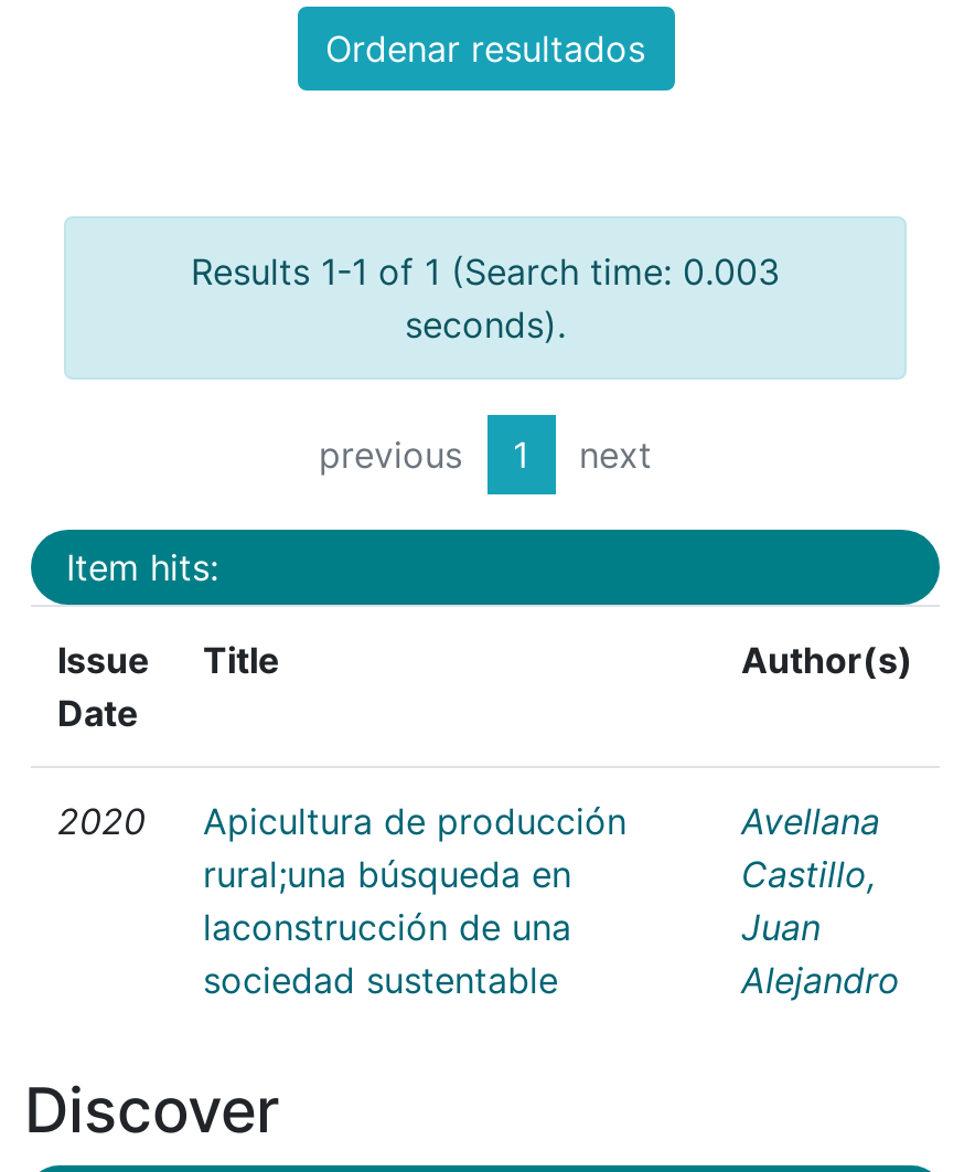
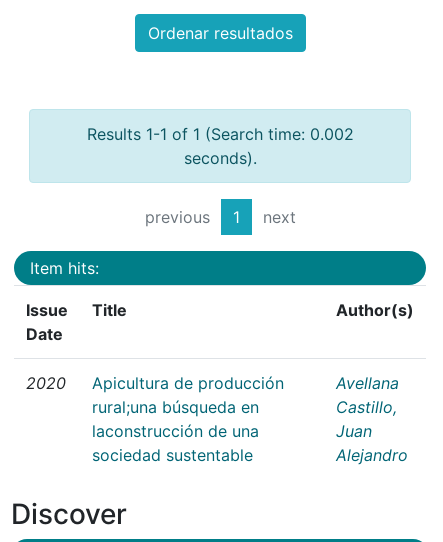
[191,250,780,294] Results 1-1 of 1 (Search time: 0.003 -> [86,124,353,144] Results 1-1 of 1 (Search time: 0.002

